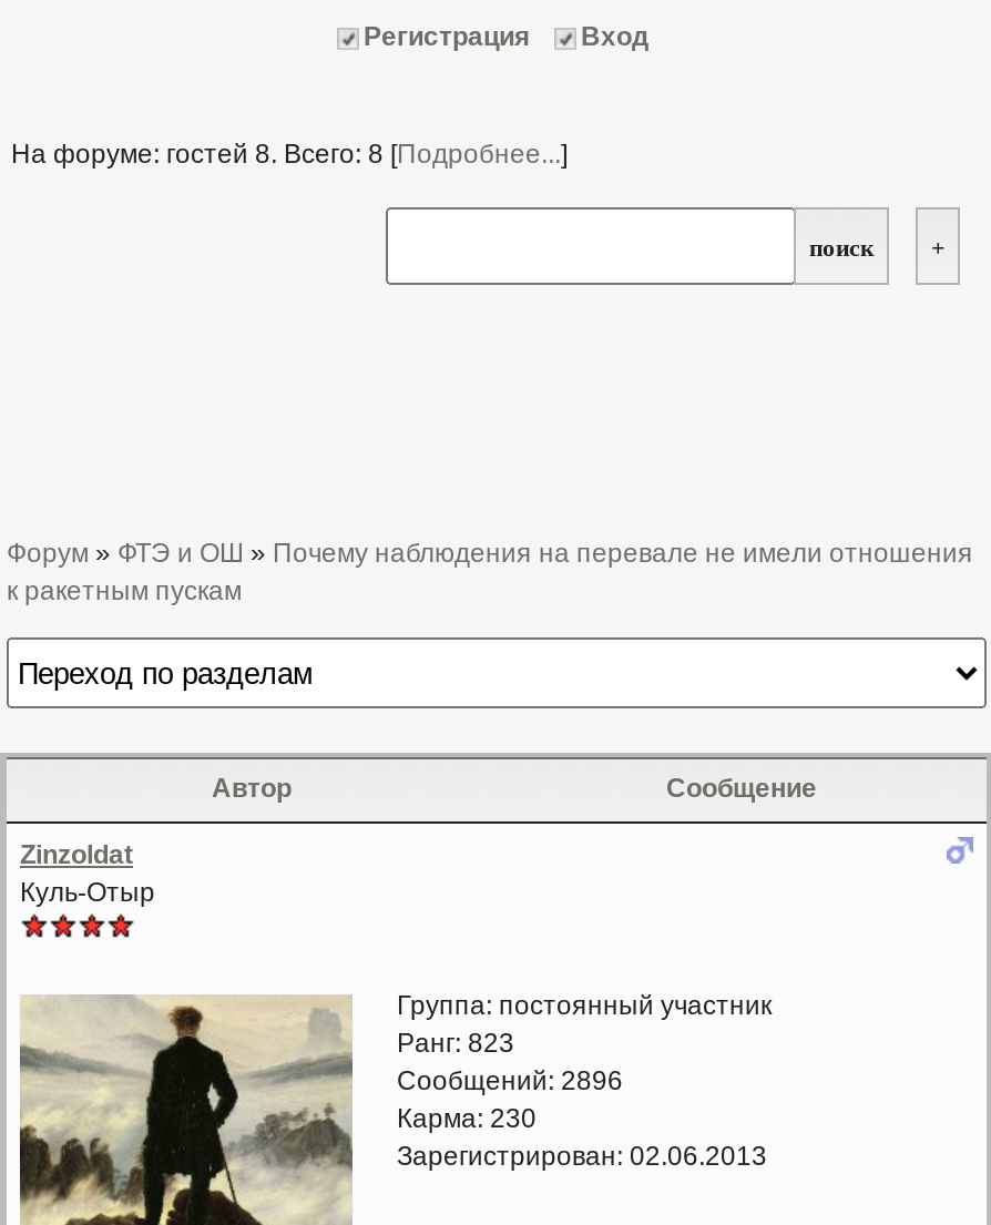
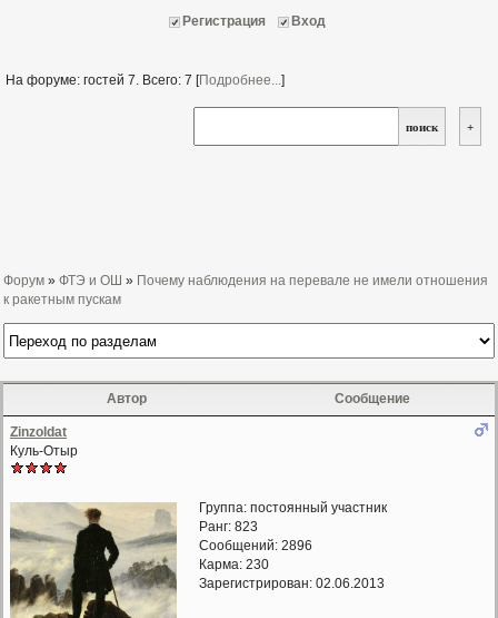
[11,139,568,170] На форуме: гостей 8. Всего: 8 [Подробнее...] -> [6,72,285,88] На форуме: гостей 7. Всего: 7 [Подробнее...]

